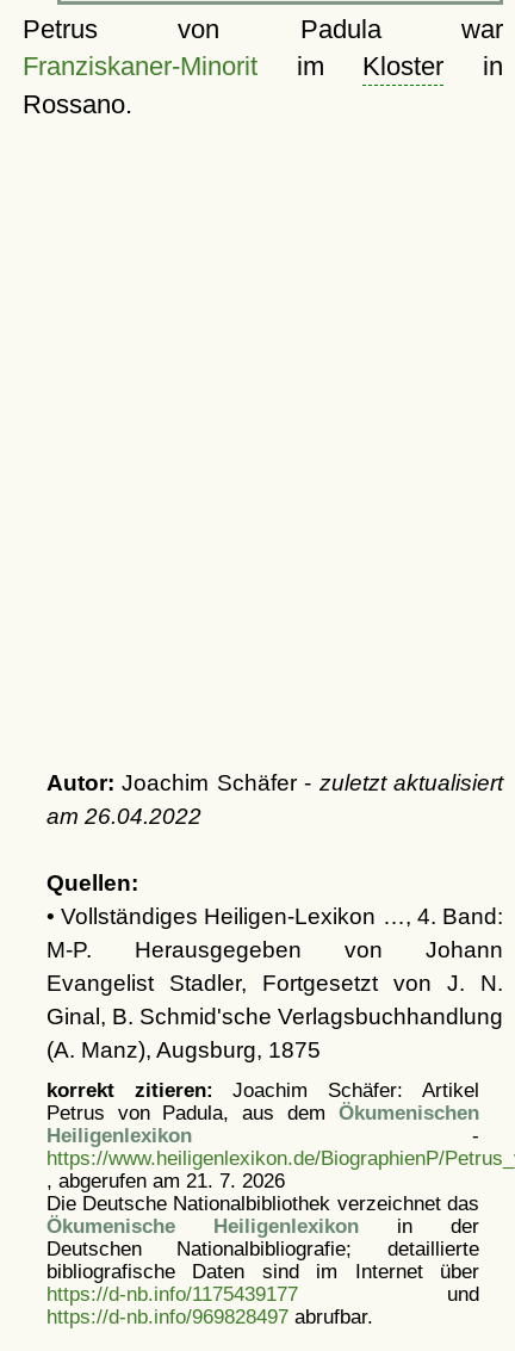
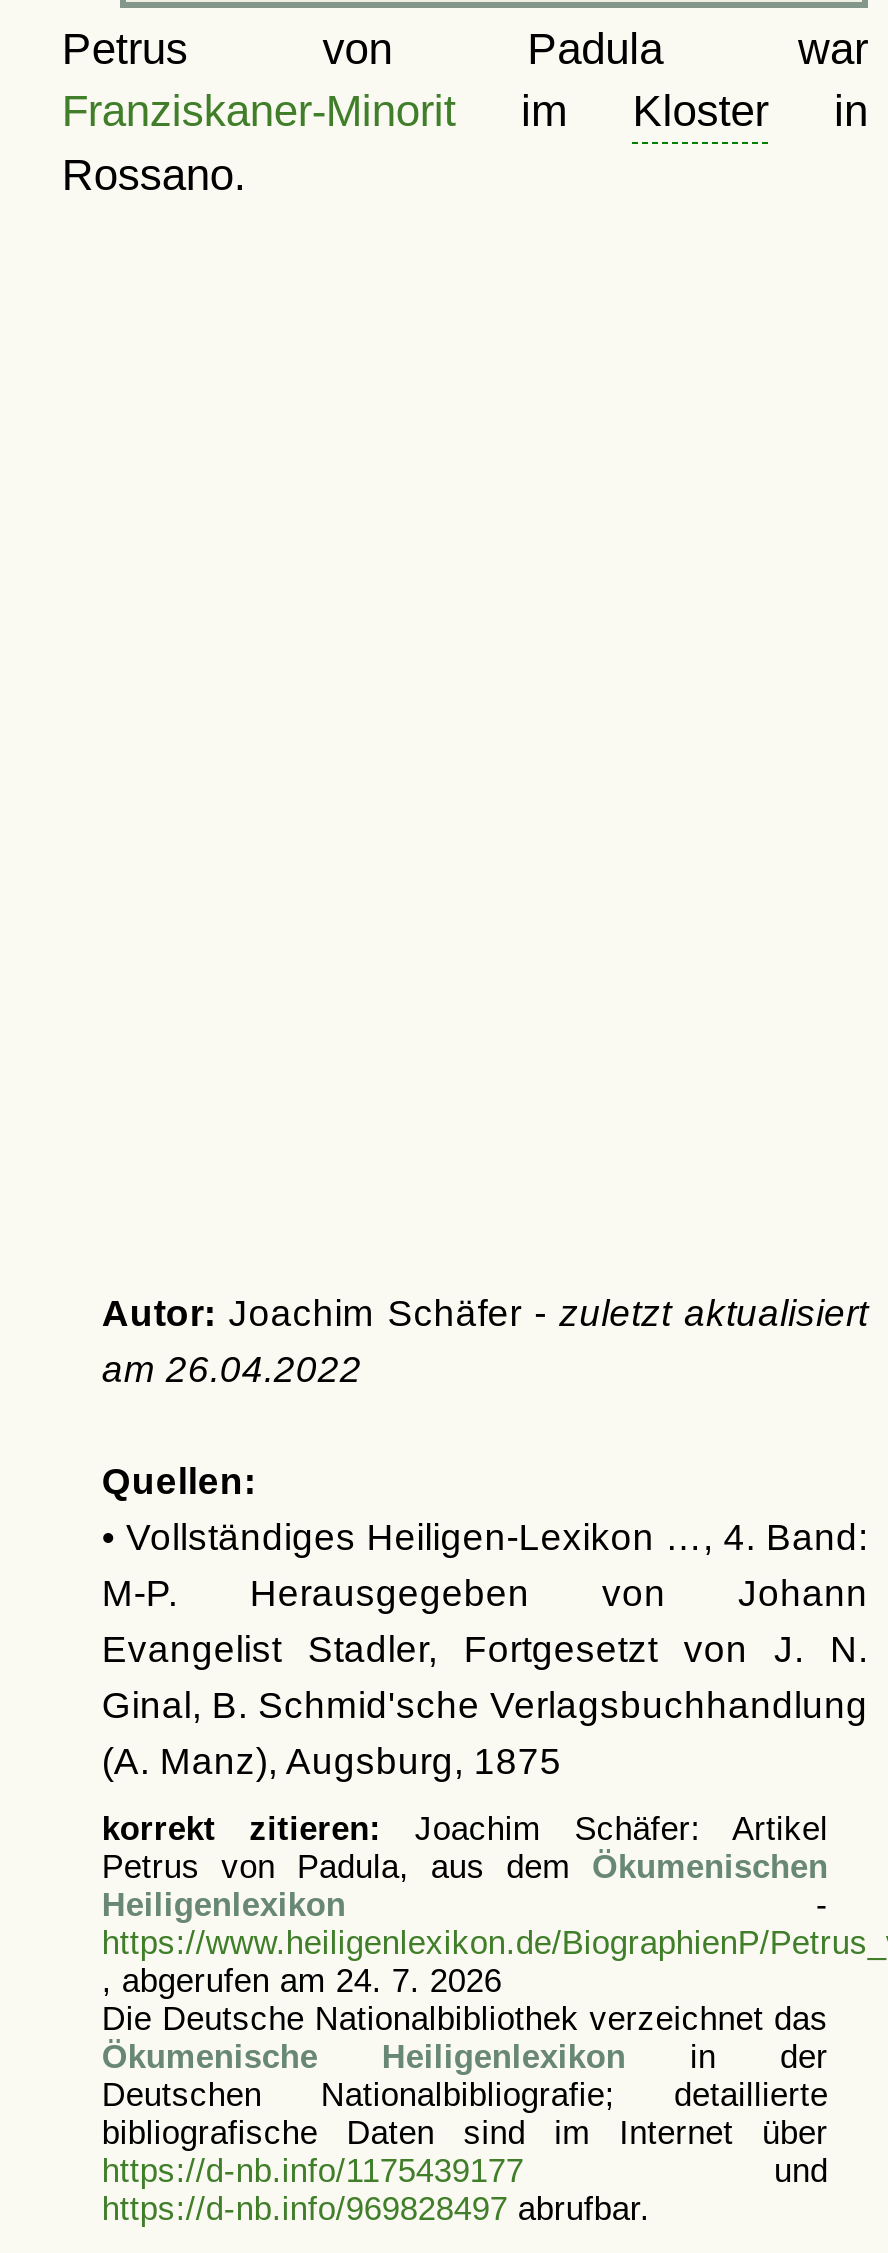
[46,1169,285,1191] , abgerufen am 21. 7. 2026 -> [102,1961,502,1997] , abgerufen am 24. 7. 2026

